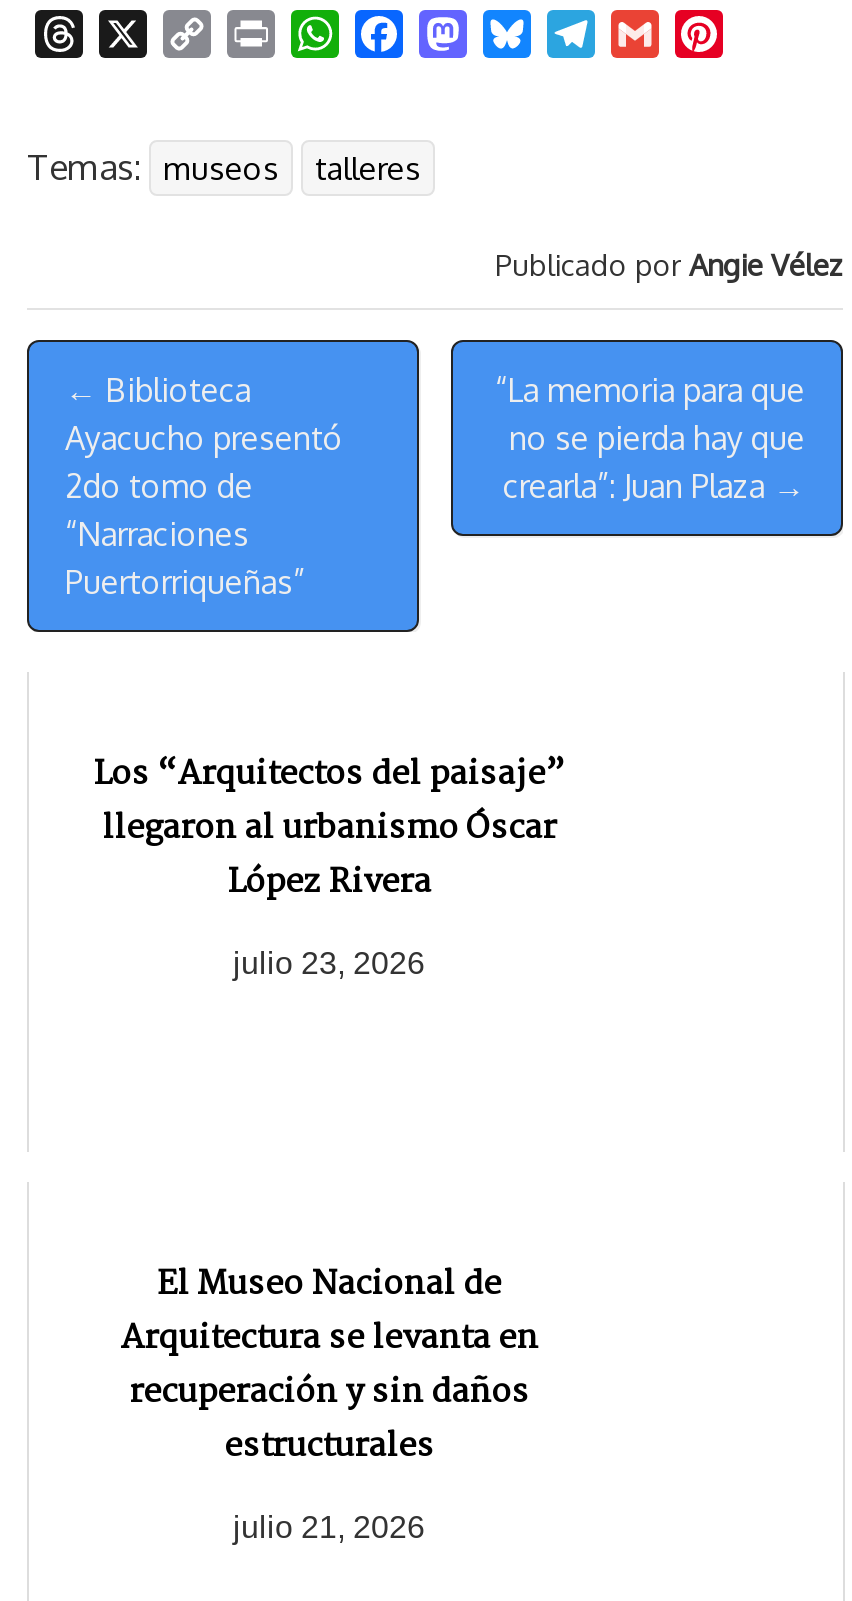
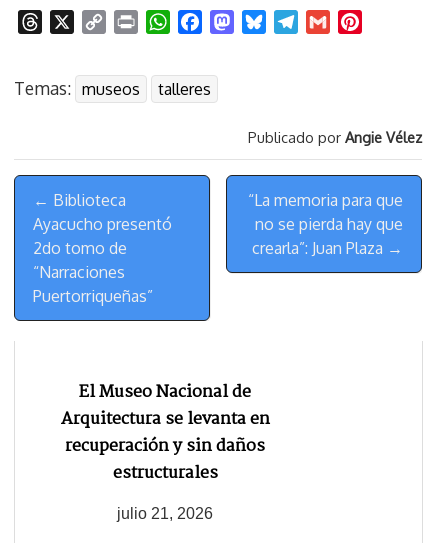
[93,748,565,980] Los “Arquitectos del paisaje” | llegaron al urbanismo Óscar | López Rivera | julio 23, 2026 -> none

